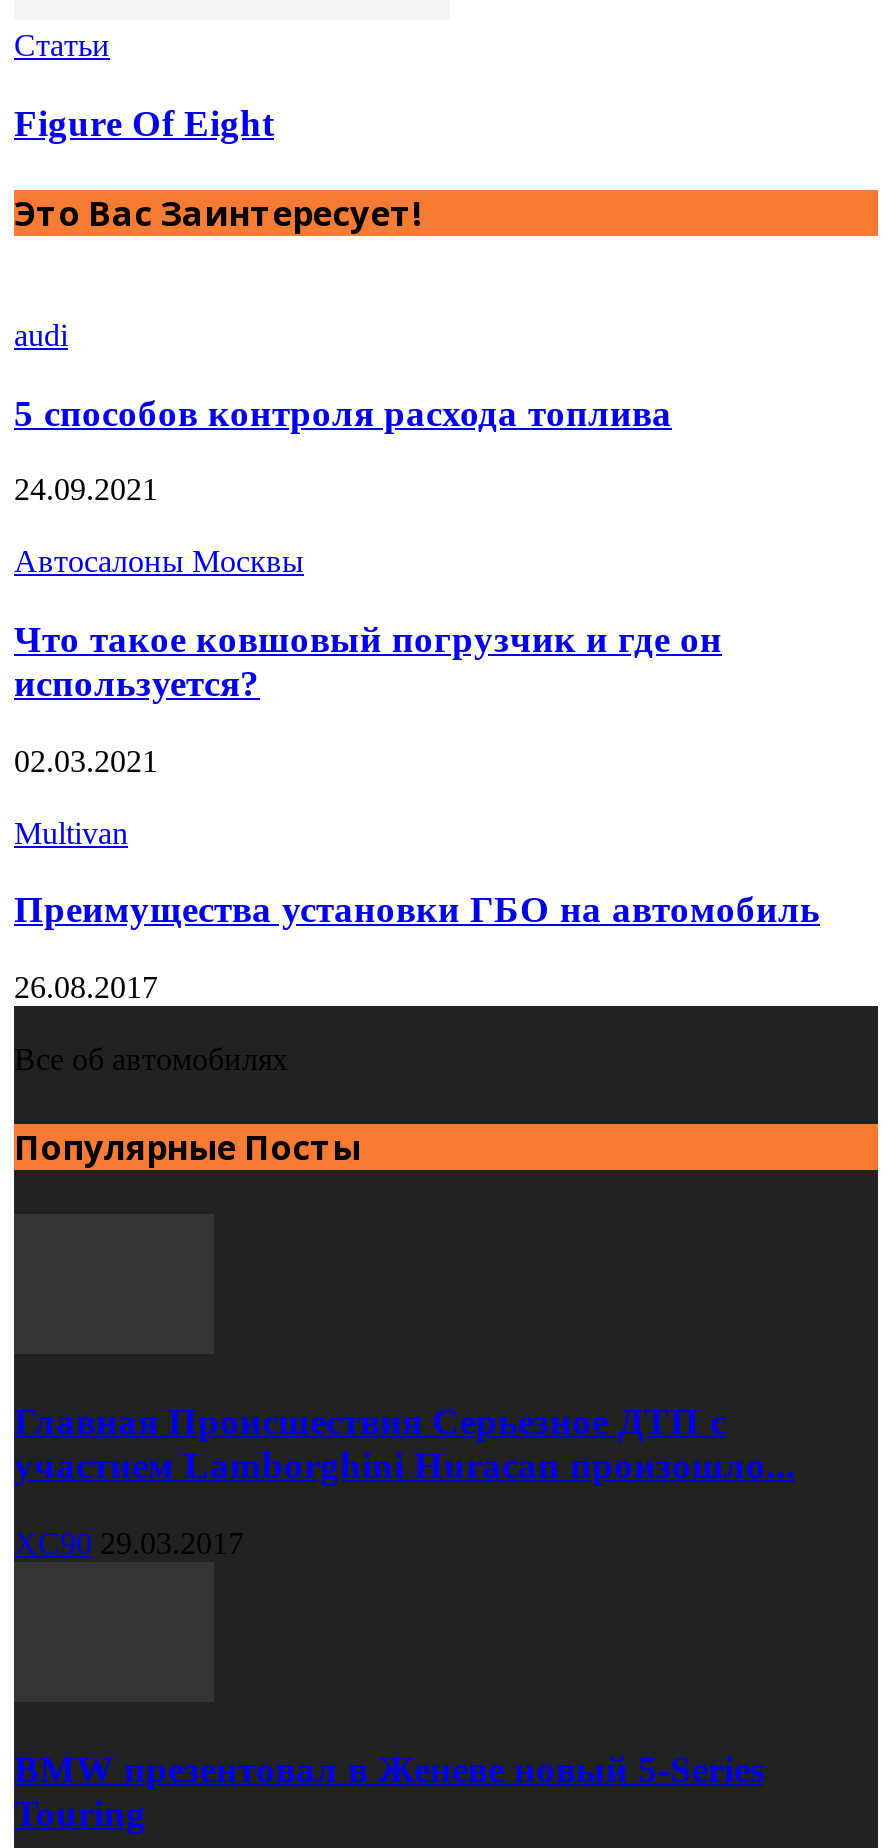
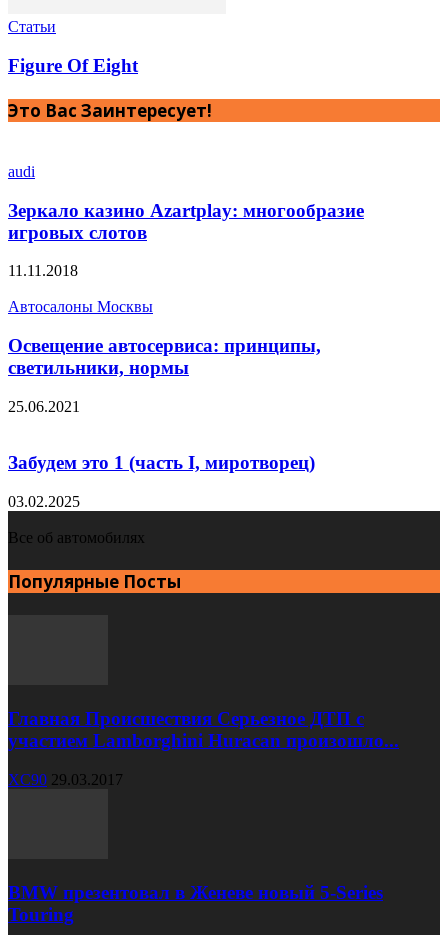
[14,391,672,433] 5 способов контроля расхода топлива -> [8,200,364,243] Зеркало казино Azartplay: многообразие | игровых слотов
[14,473,158,507] 24.09.2021 -> [8,262,78,279] 11.11.2018
moved [14,545,304,579] -> [8,298,153,315]: Автосалоны Москвы
[14,618,820,1004] Что такое ковшовый погрузчик и где он | используется? | 02.03.2021 | Multivan | Преимущества установки ГБО на автомобиль | 26.08.2017 -> [8,335,321,510] Освещение автосервиса: принципы, | светильники, нормы | 25.06.2021 | Забудем это 1 (часть I, миротворец) | 03.02.2025

